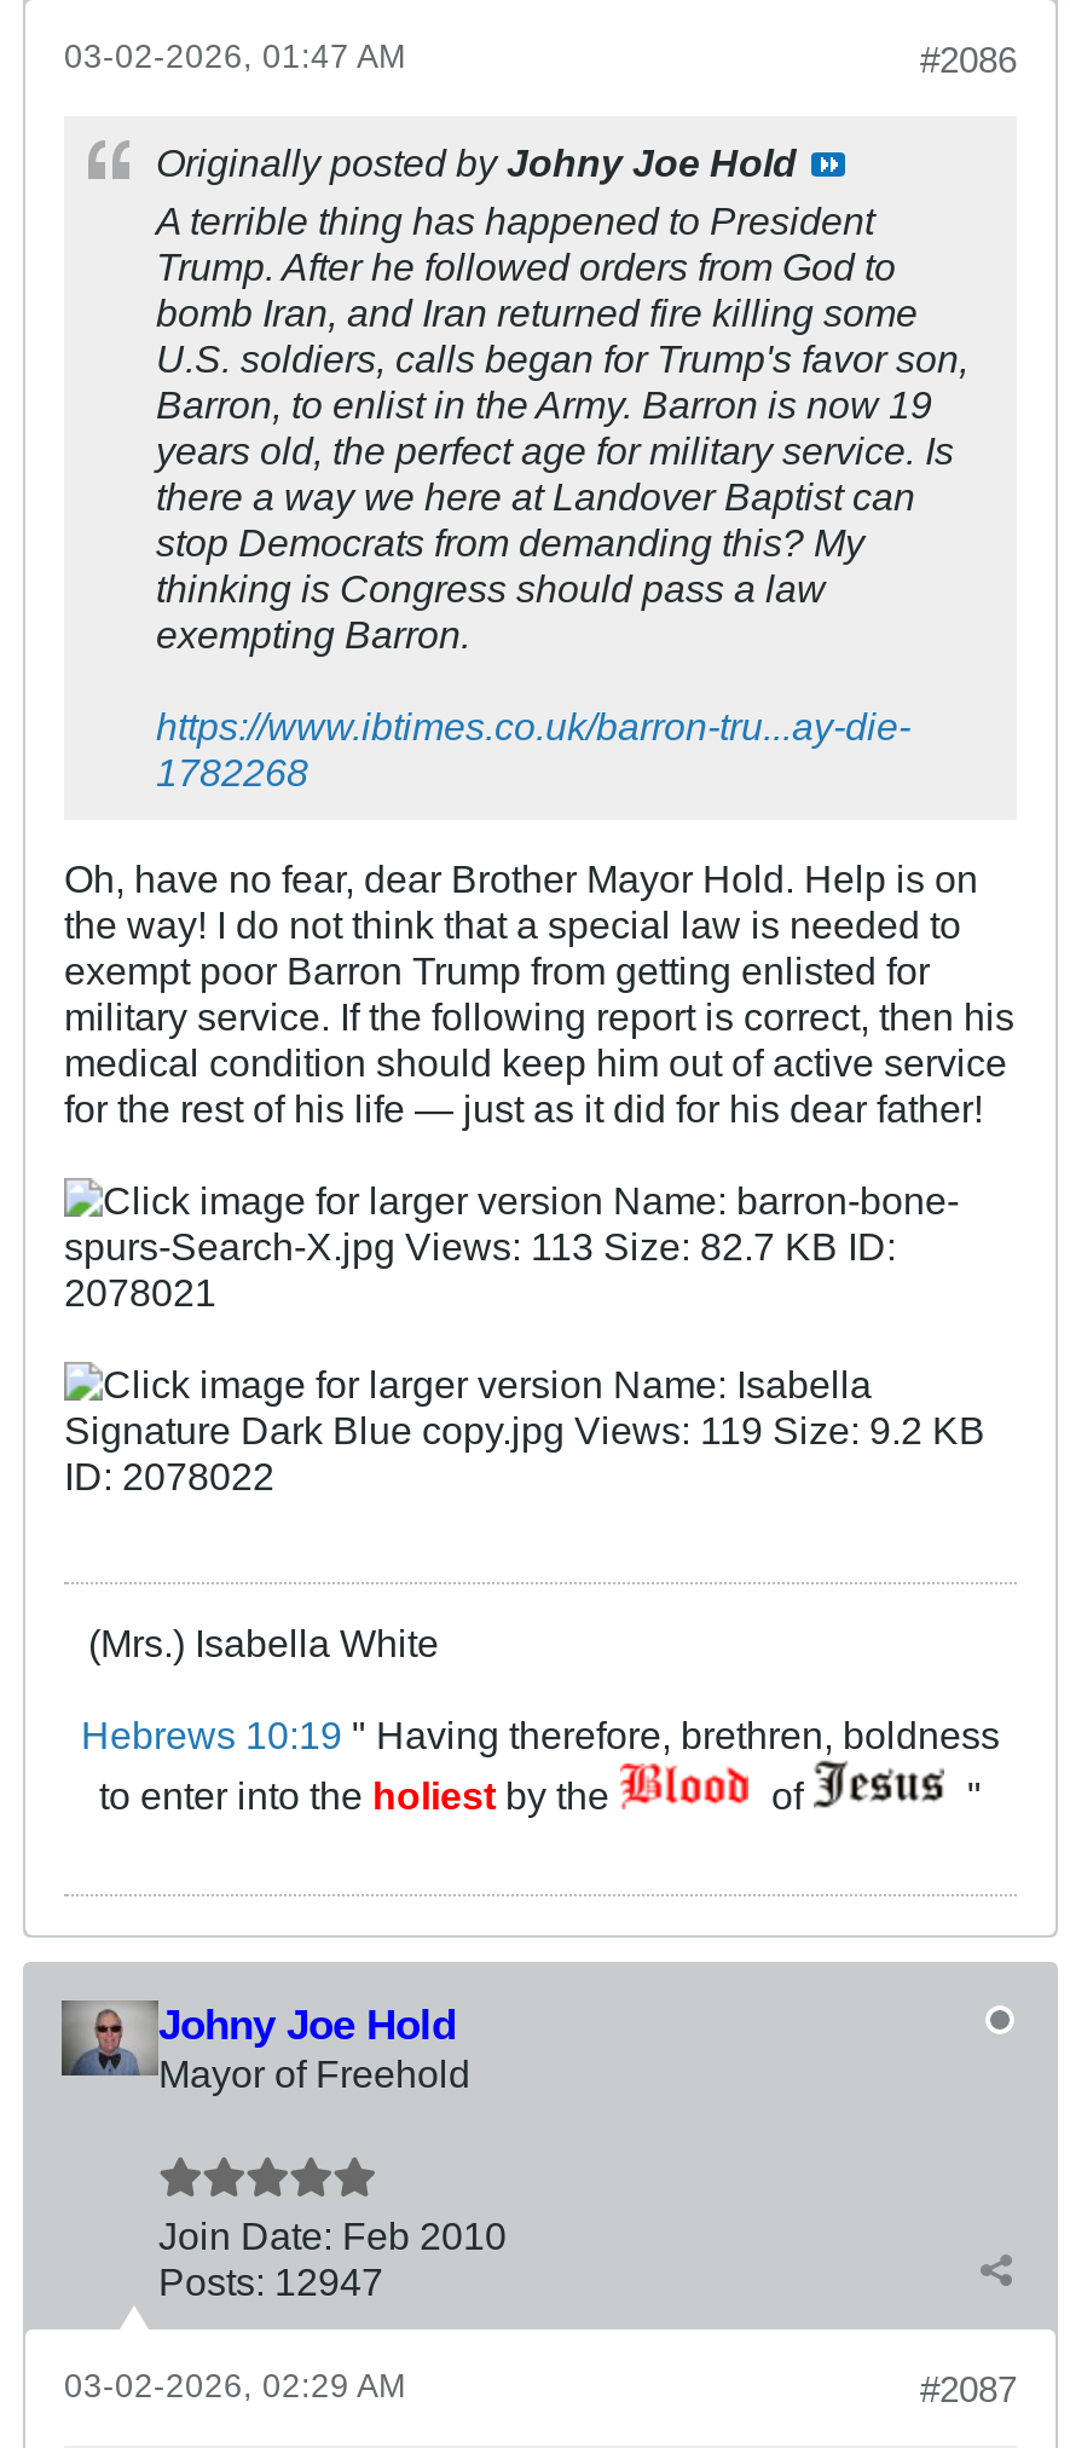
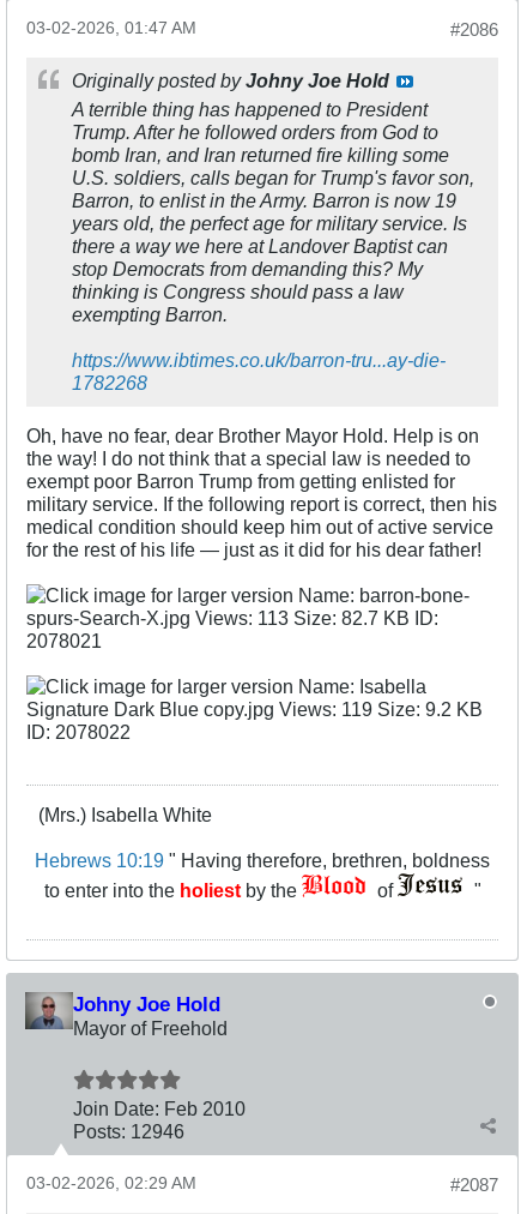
[158,2261,383,2304] Posts: 12947 -> [73,1121,184,1143] Posts: 12946

